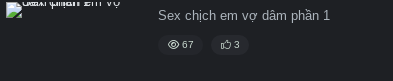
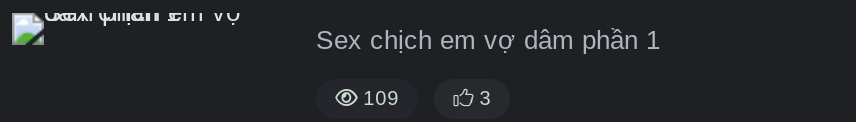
[179,39,194,50] 67 -> [357,88,399,110] 109

